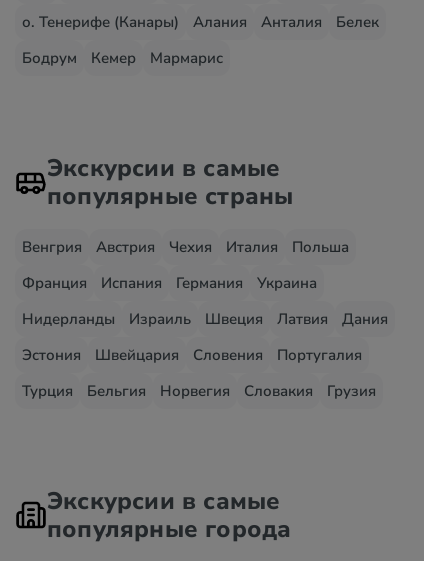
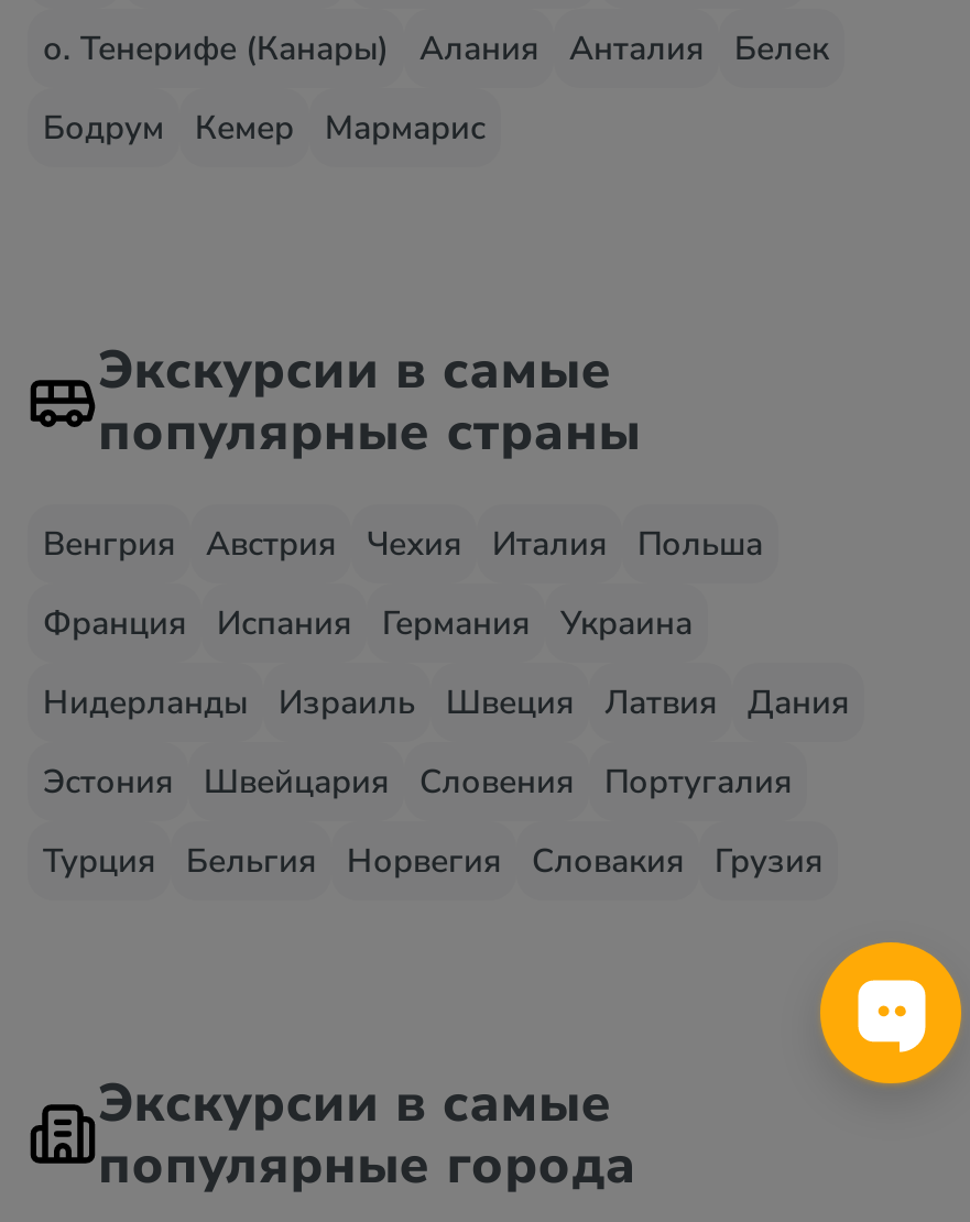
none -> [818,940,963,1088] [image]

